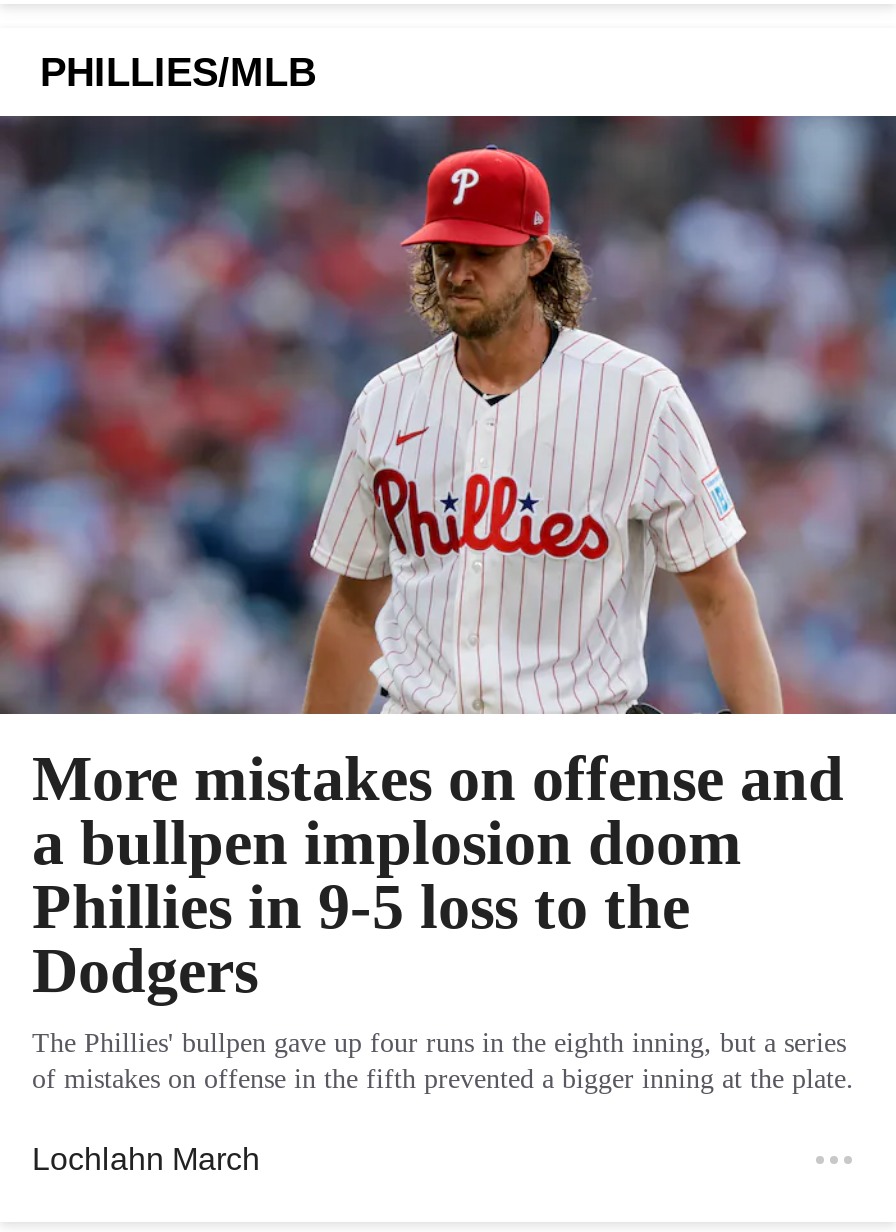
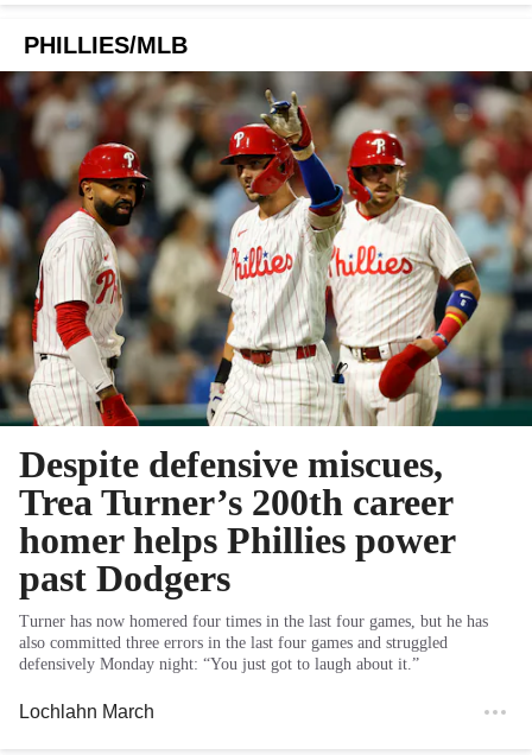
[6,115,890,1094] [image] | More mistakes on offense and | a bullpen implosion doom | Phillies in 9-5 loss to the | Dodgers | The Phillies' bullpen gave up four runs in the eighth inning, but a series | of mistakes on offense in the fifth prevented a bigger inning at the plate. -> [4,70,528,673] [image] | Despite defensive miscues, | Trea Turner’s 200th career | homer helps Phillies power | past Dodgers | Turner has now homered four times in the last four games, but he has | also committed three errors in the last four games and struggled | defensively Monday night: “You just got to laugh about it.”

